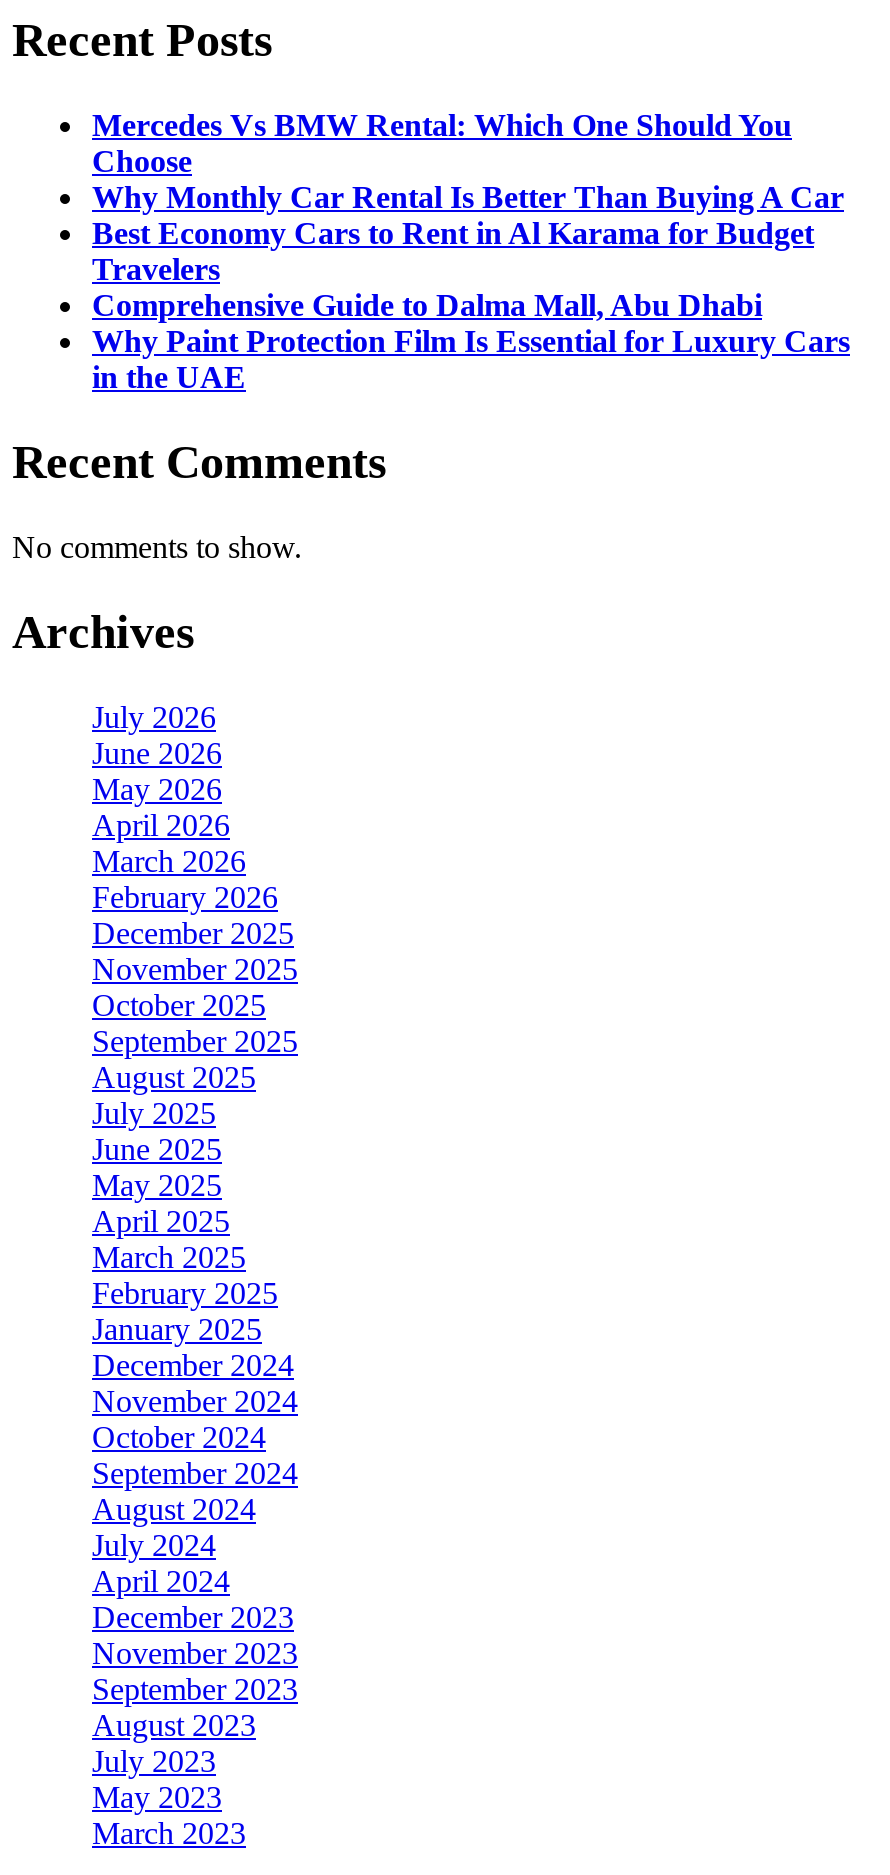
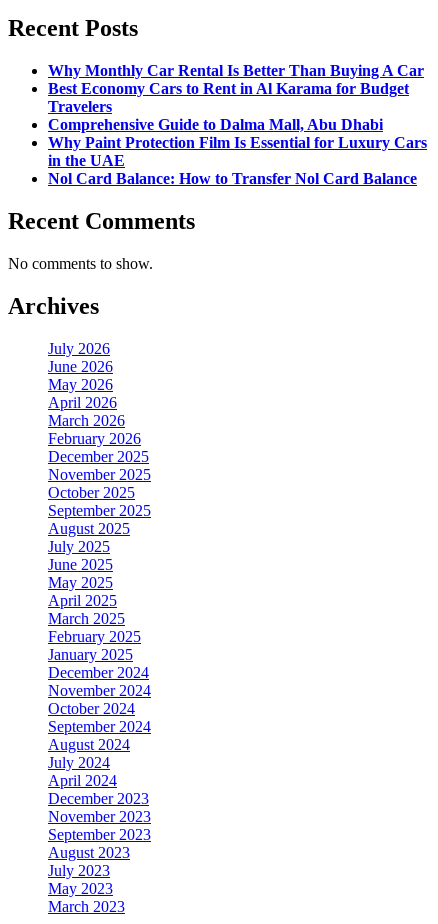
[92,108,792,178] Mercedes Vs BMW Rental: Which One Should You | Choose -> none
moved [92,180,850,394] -> [48,62,427,169]: Why Monthly Car Rental Is Better Than Buying A Car | Best Economy Cars to Rent in Al Karama for Budget | Travelers | Comprehensive Guide to Dalma Mall, Abu Dhabi | Why Paint Protection Film Is Essential for Luxury Cars | in the UAE
none -> [48,170,417,187] Nol Card Balance: How to Transfer Nol Card Balance

